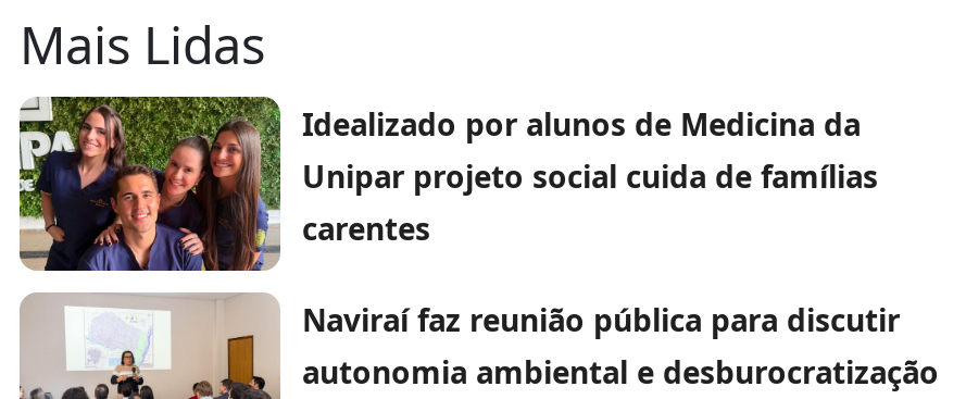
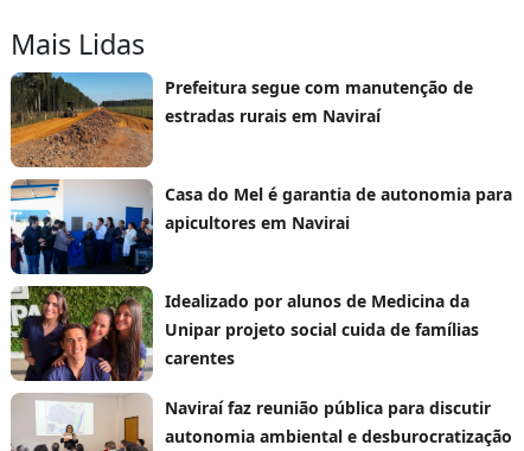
none -> [9,71,512,233] [image] | Prefeitura segue com manutenção de | estradas rurais em Naviraí | Casa do Mel é garantia de autonomia para | apicultores em Navirai
none -> [11,179,154,275] [image]

